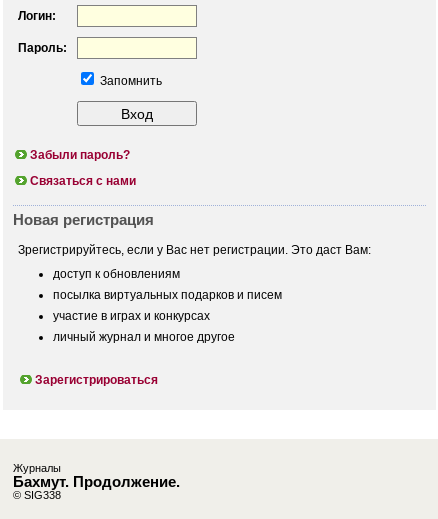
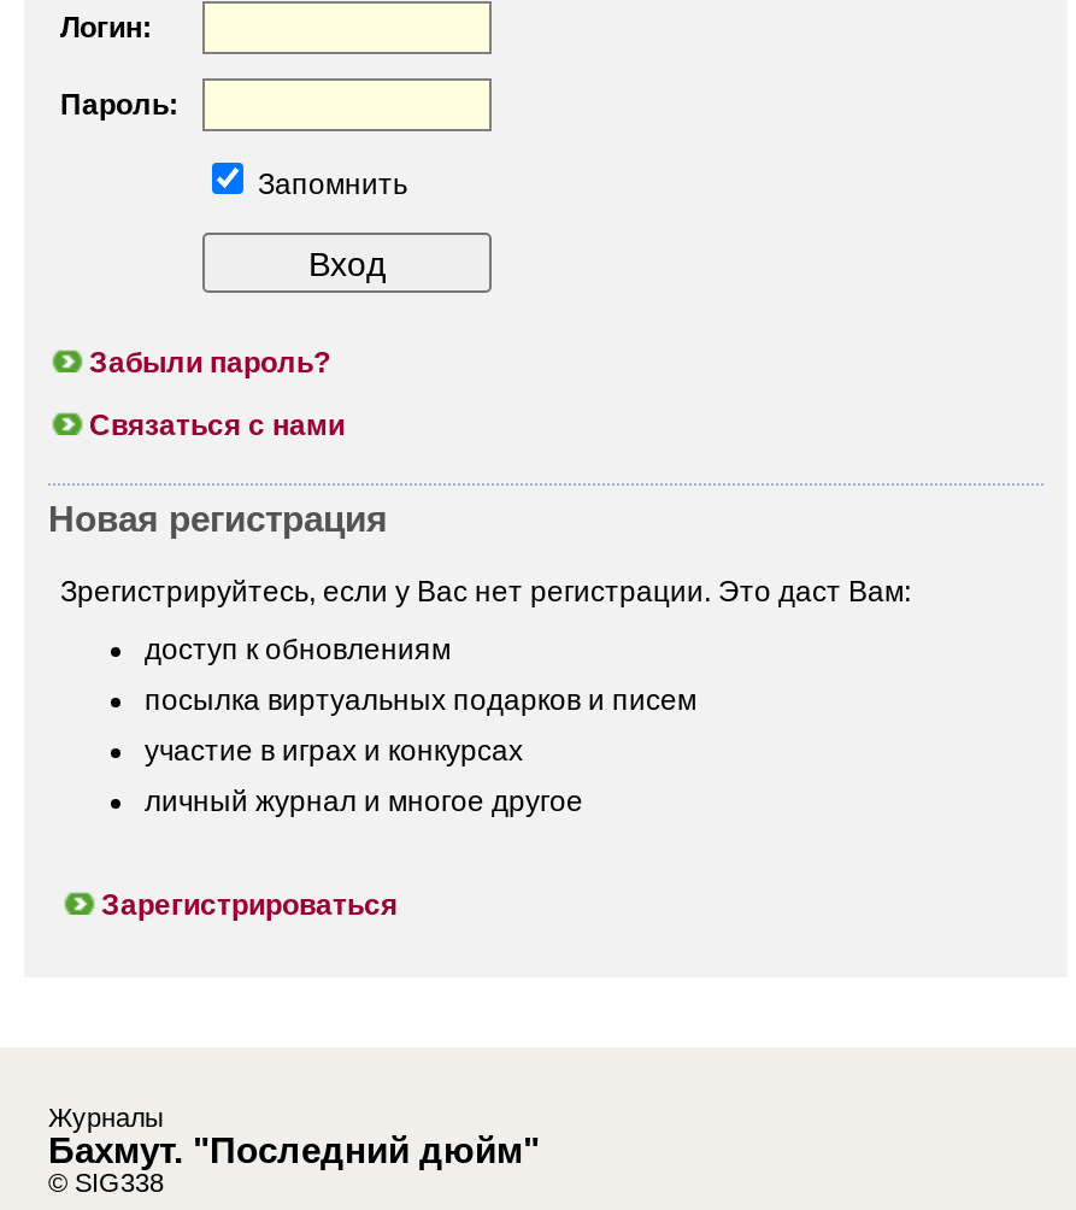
[13,473,180,490] Бахмут. Продолжение. -> [48,1129,540,1170] Бахмут. "Последний дюйм"

